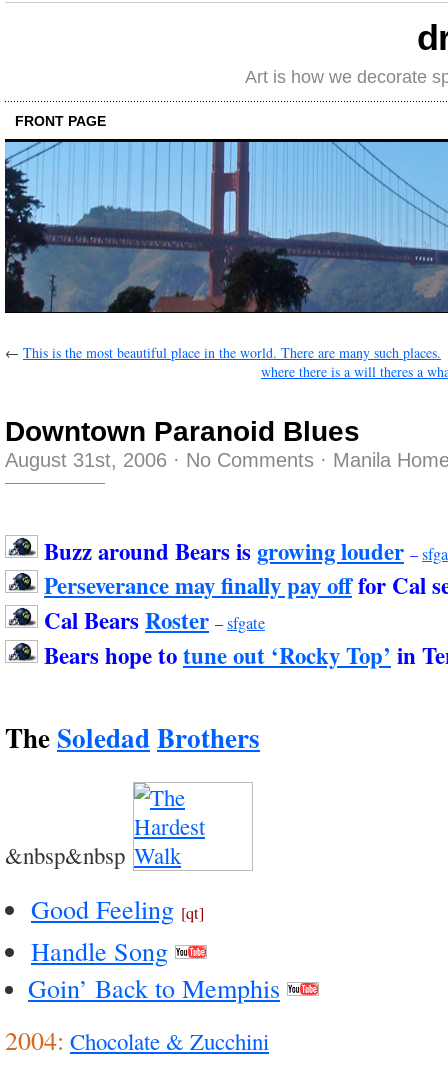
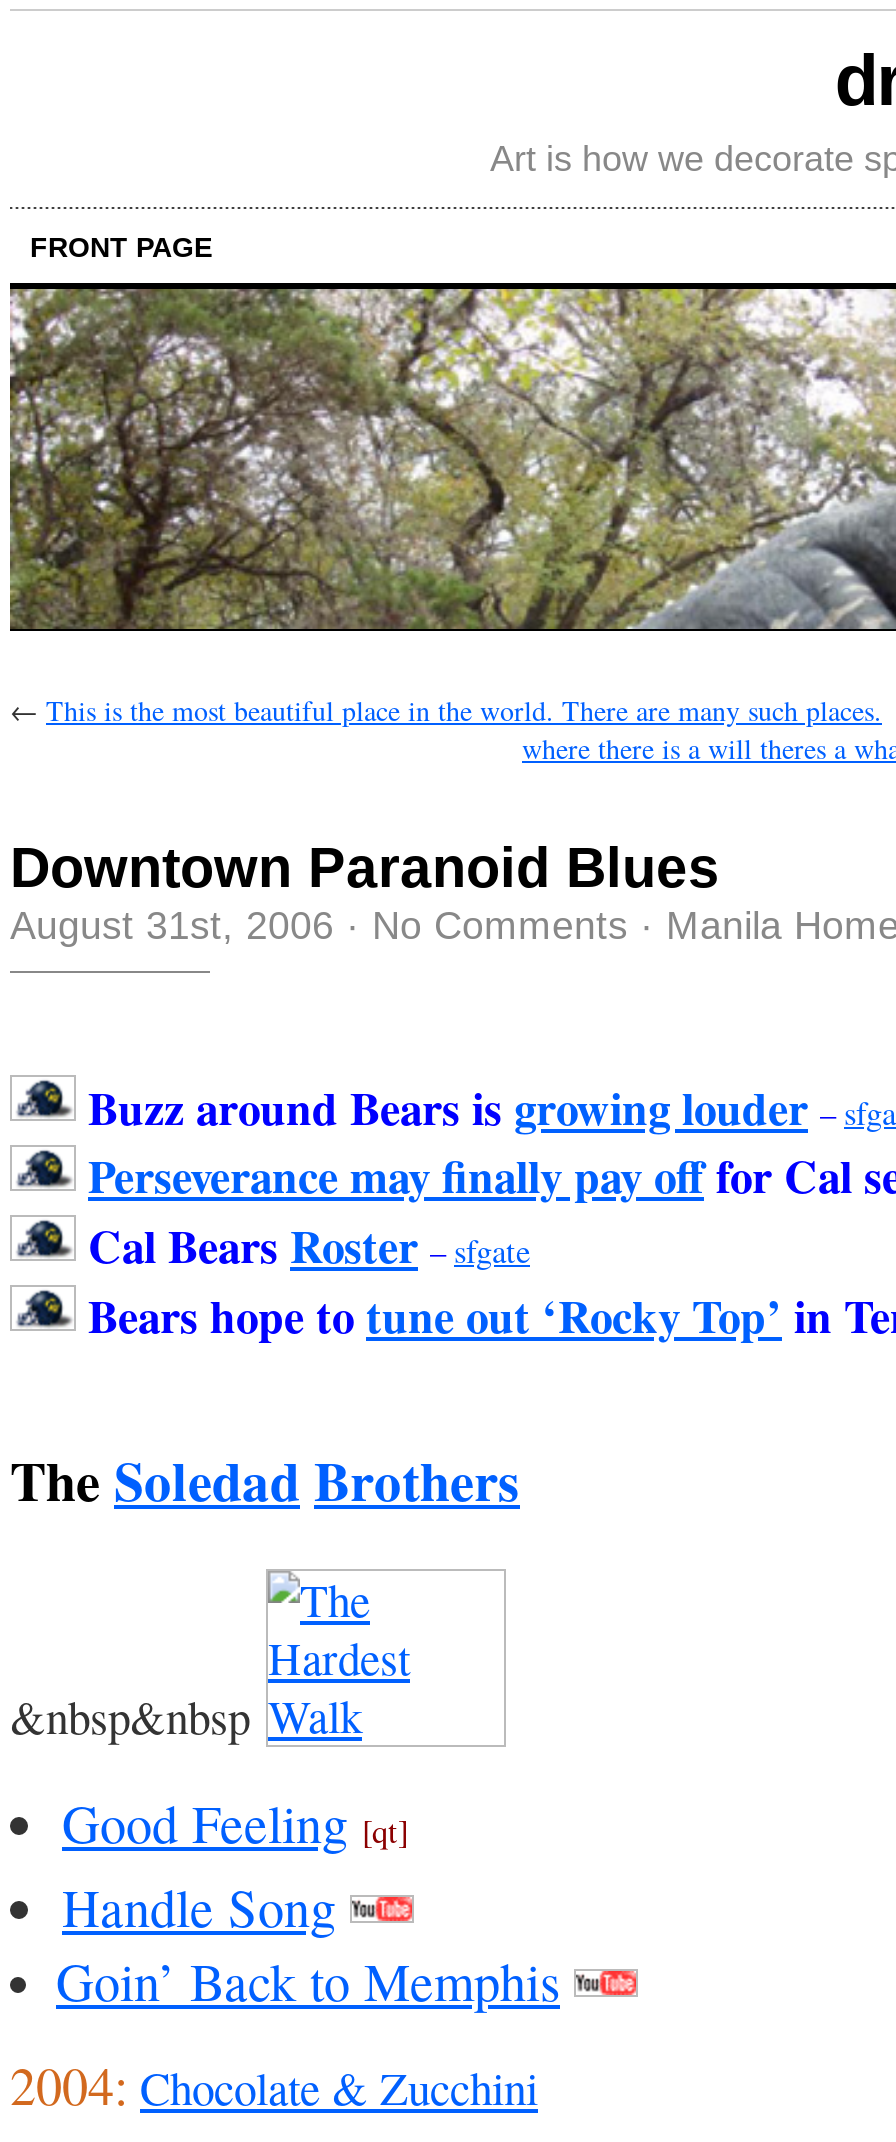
[4,141,445,313] [image] -> [8,287,890,631] [image]

